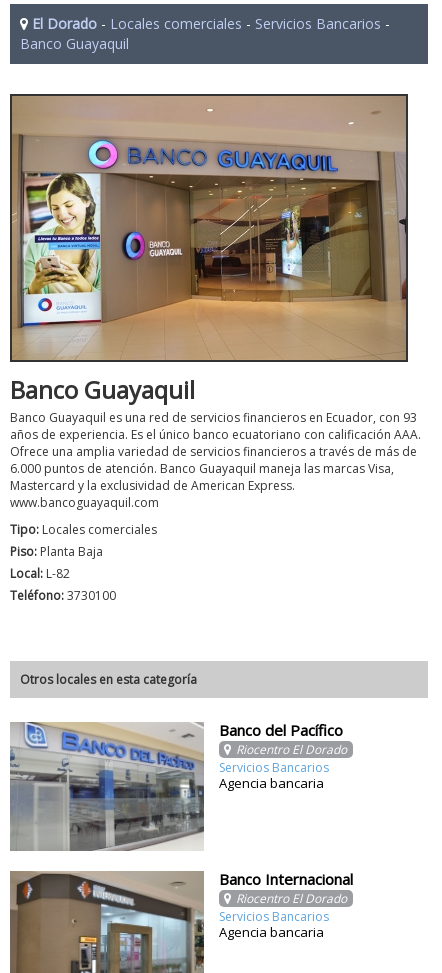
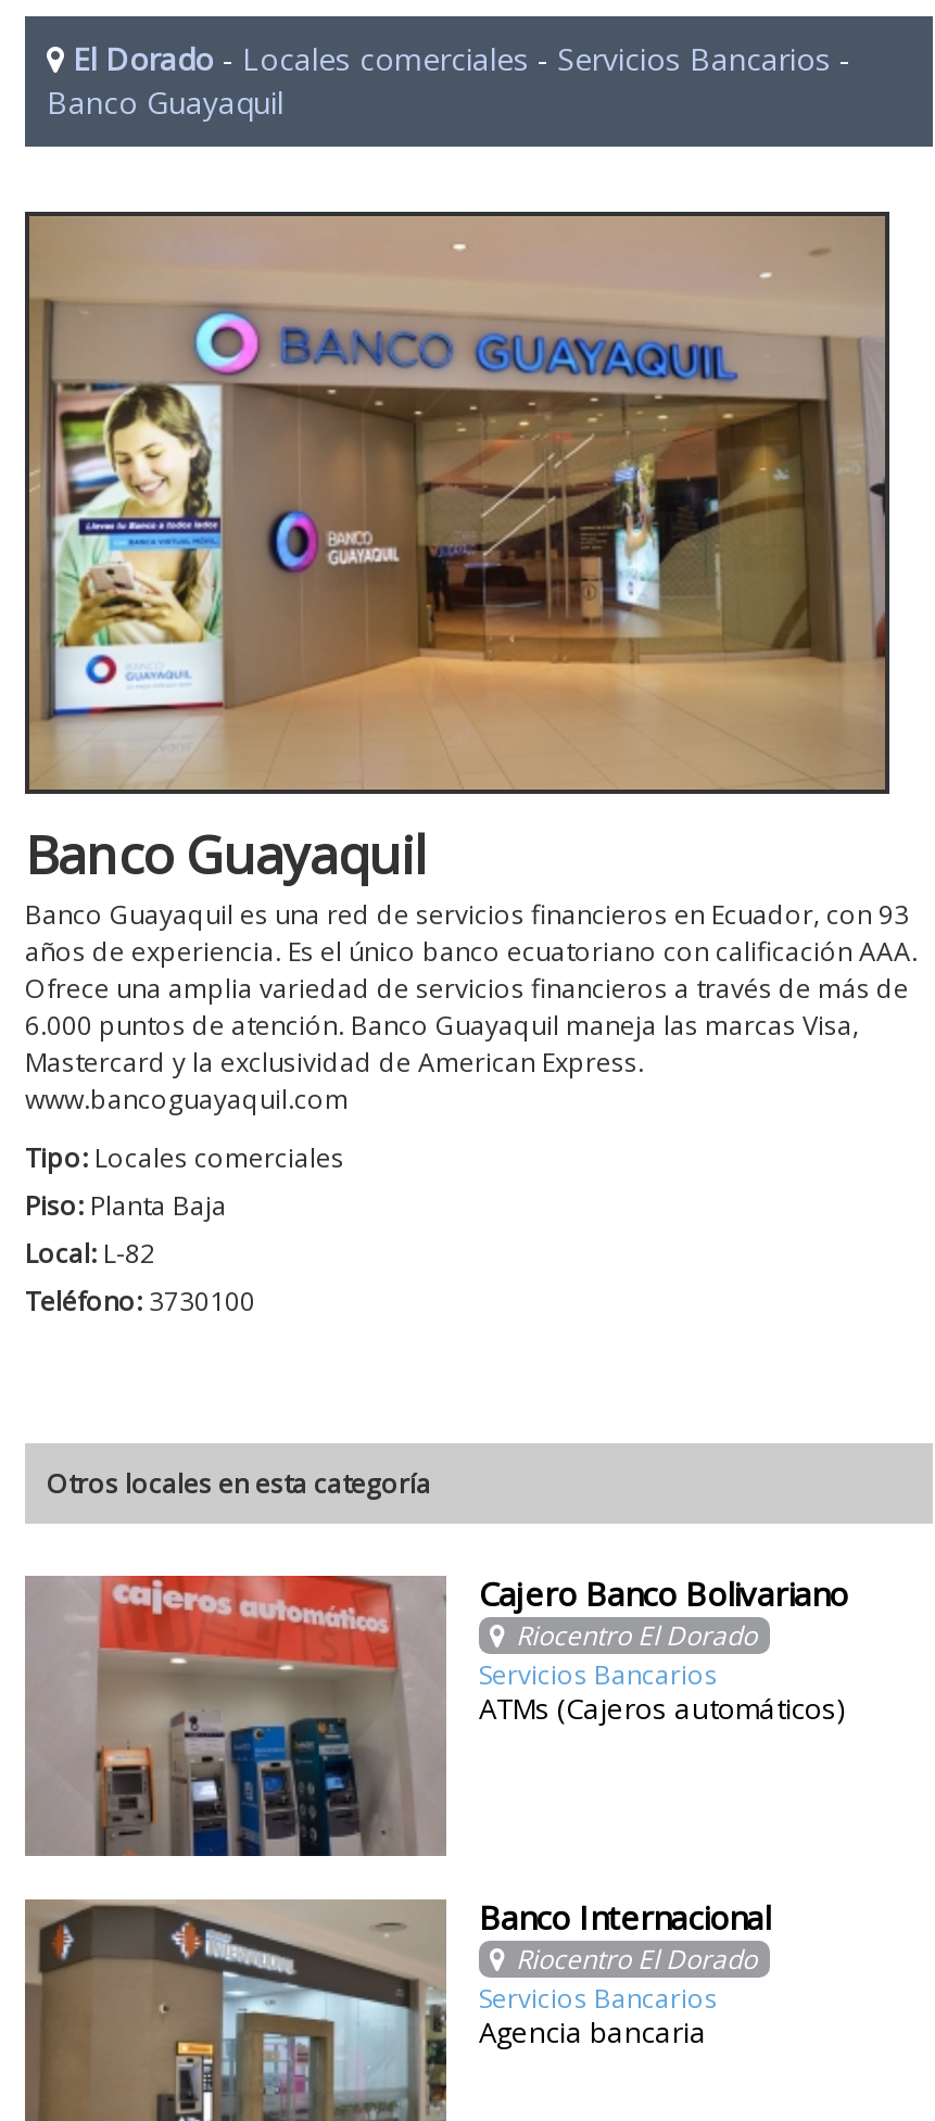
[9,720,343,852] [image] | Banco del Pacífico -> [25,1571,848,1858] [image] | Cajero Banco Bolivariano
[219,774,324,792] Agencia bancaria -> [479,1689,844,1728] ATMs (Cajeros automáticos)

